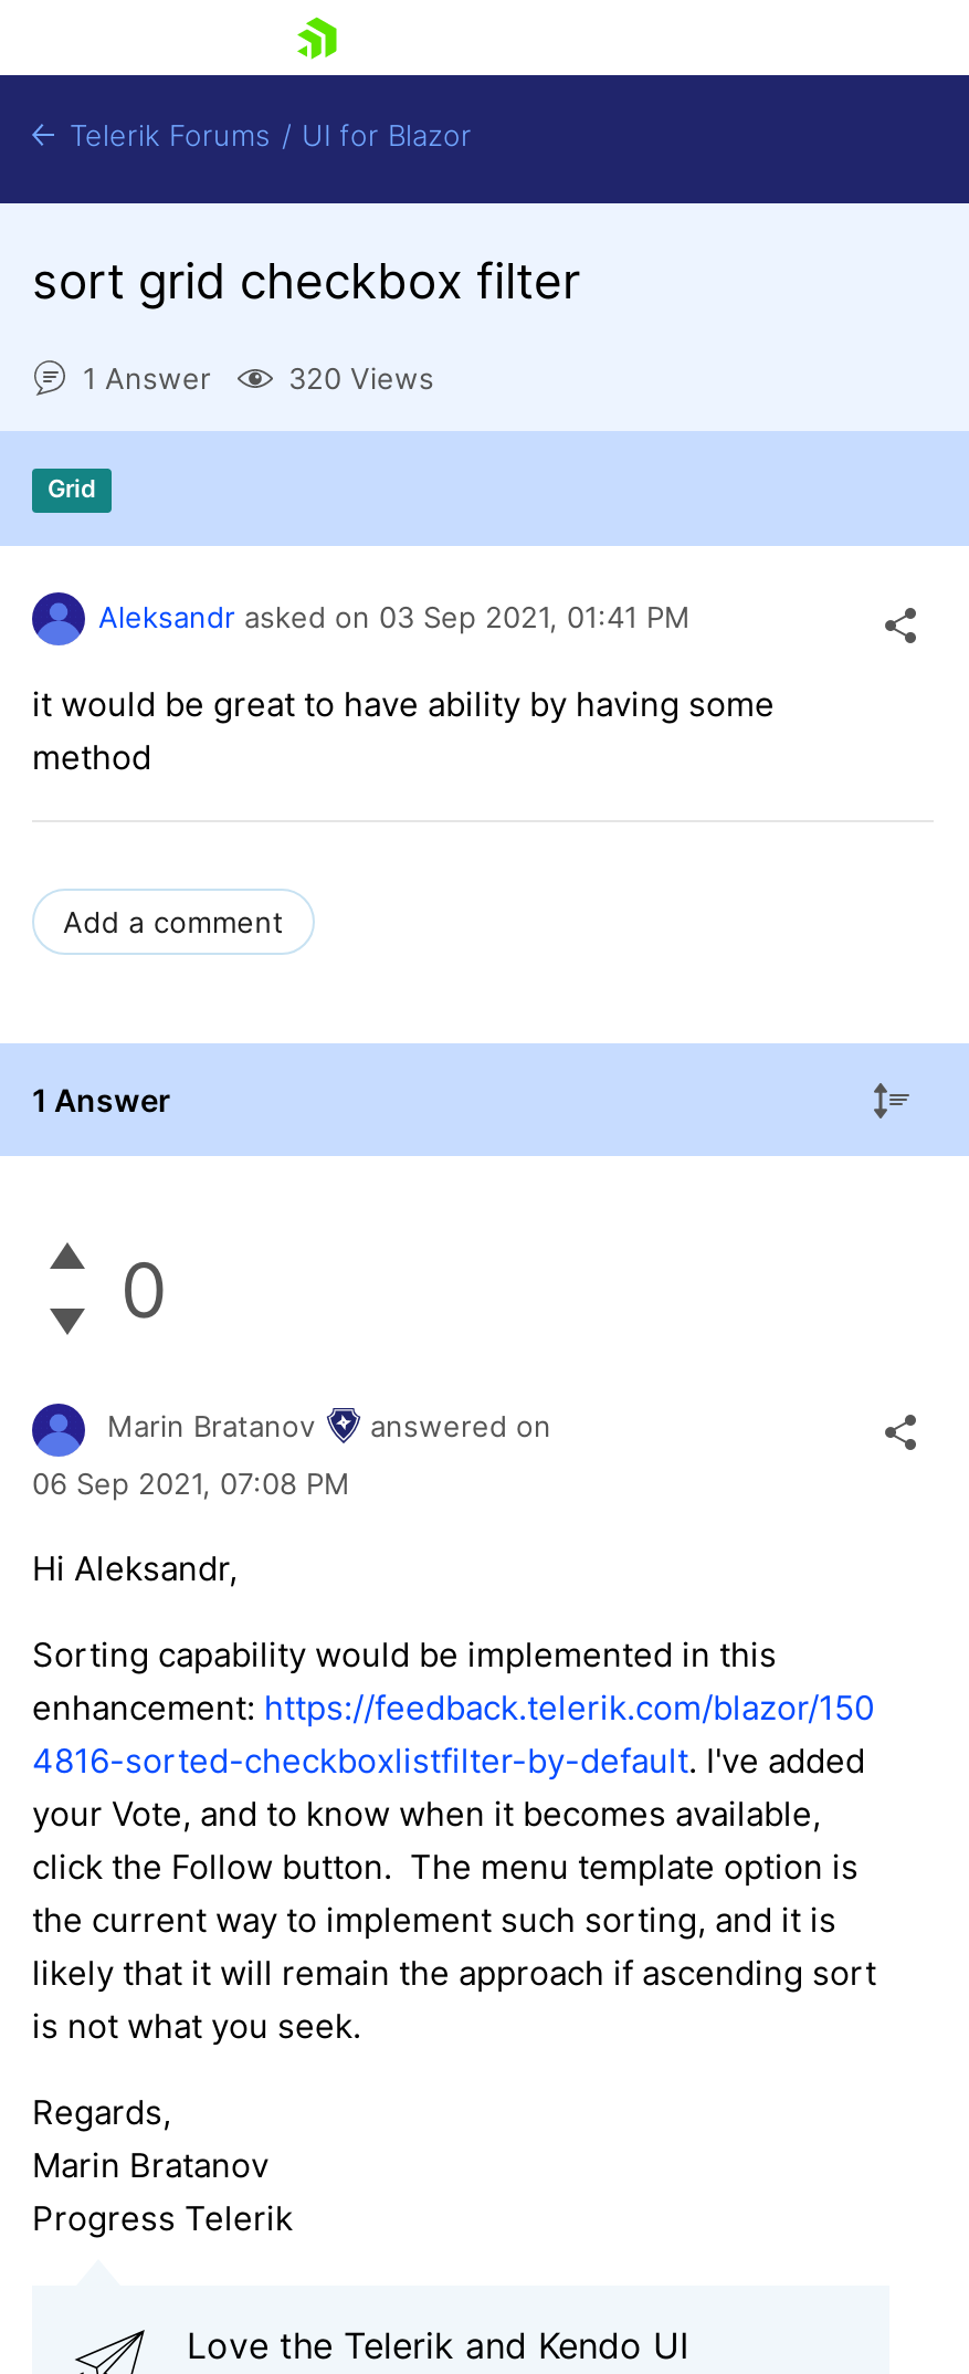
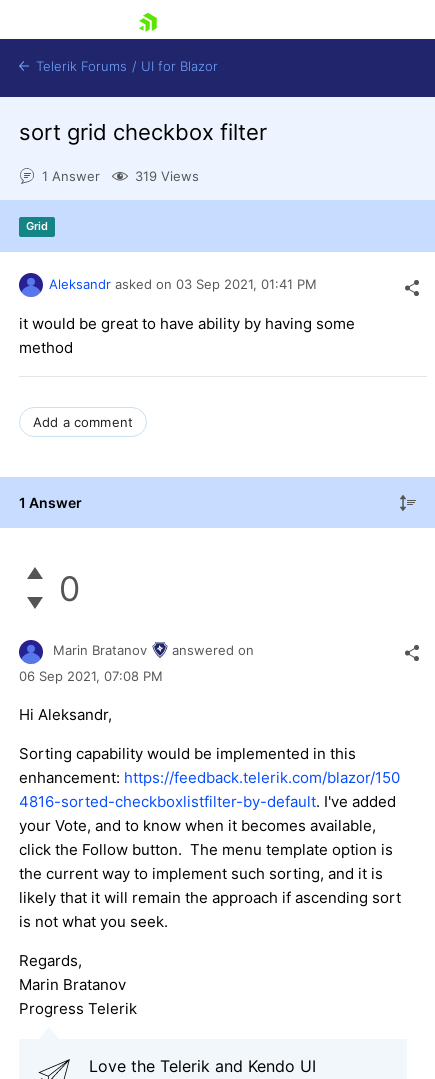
[288,361,434,397] 320 Views -> [135,168,199,184] 319 Views

